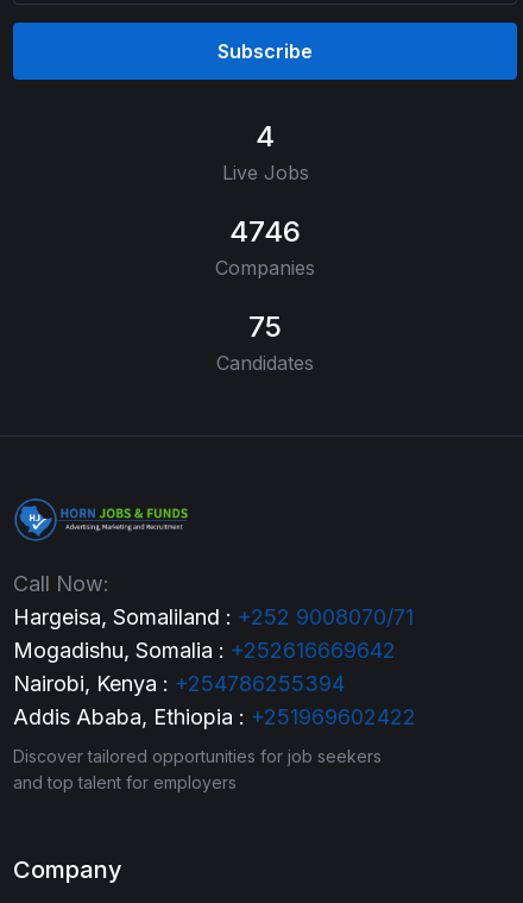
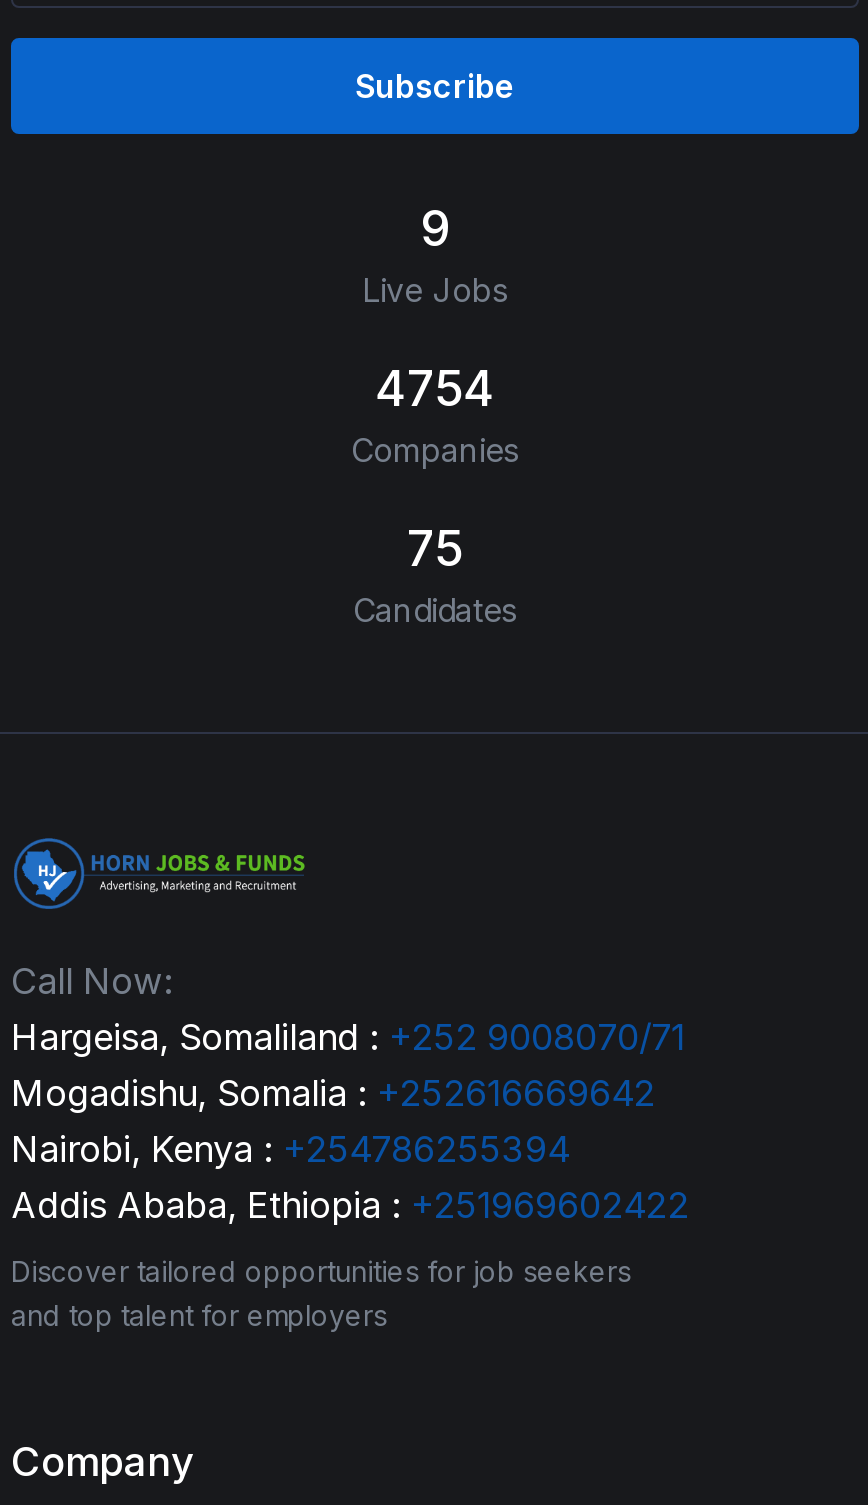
[256,119,275,153] 4 -> [420,199,450,257] 9
[229,214,301,248] 4746 -> [375,359,495,417] 4754

